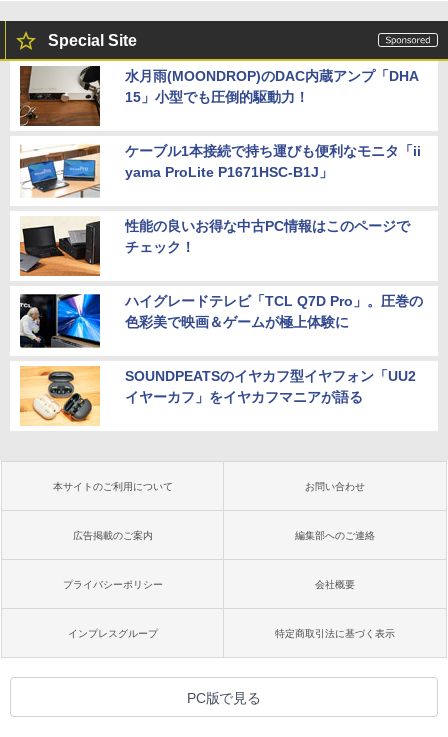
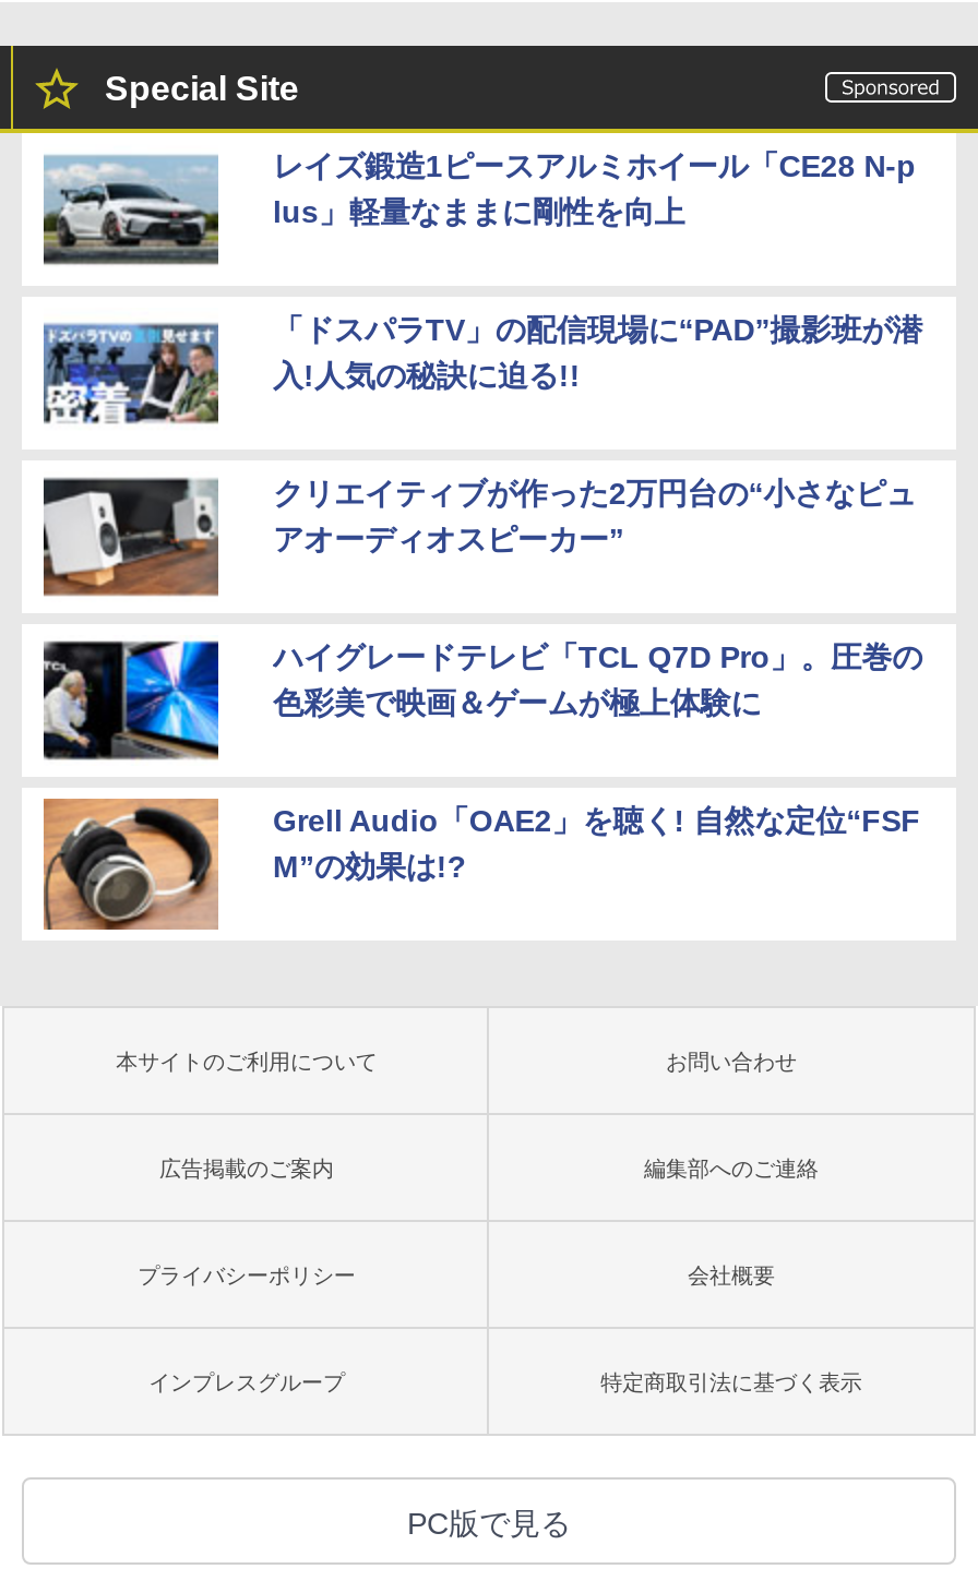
[19,65,419,127] [image] | 水月雨(MOONDROP)のDAC内蔵アンプ「DHA | 15」小型でも圧倒的駆動力！ -> [41,144,916,275] [image] | レイズ鍛造1ピースアルミホイール「CE28 N-p | lus」軽量なままに剛性を向上
[19,143,421,199] [image] | ケーブル1本接続で持ち運びも便利なモニタ「ii | yama ProLite P1671HSC-B1J」 -> [41,313,923,432] [image] | 「ドスパラTV」の配信現場に“PAD”撮影班が潜 | 入!人気の秘訣に迫る!!
[19,218,410,277] [image] | 性能の良いお得な中古PC情報はこのページで | チェック！ -> [41,476,916,602] [image] | クリエイティブが作った2万円台の“小さなピュ | アオーディオスピーカー”
[19,366,416,426] [image] | SOUNDPEATSのイヤカフ型イヤフォン「UU2 | イヤーカフ」をイヤカフマニアが語る -> [41,799,920,932] [image] | Grell Audio「OAE2」を聴く! 自然な定位“FSF | M”の効果は!?

